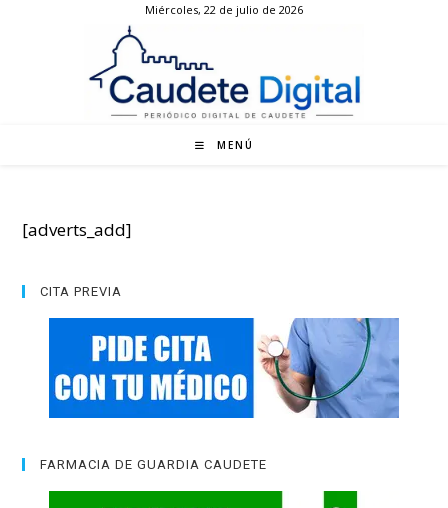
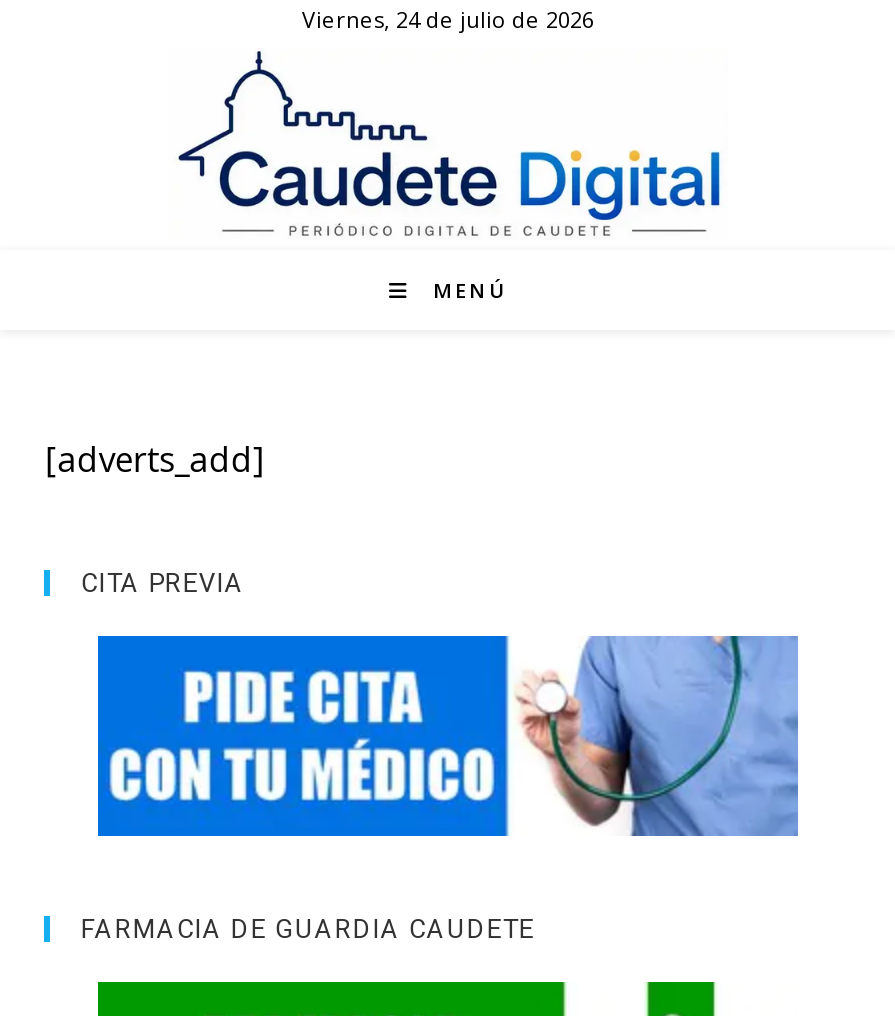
[145,2,303,17] Miércoles, 22 de julio de 2026 -> [302,4,594,34] Viernes, 24 de julio de 2026

